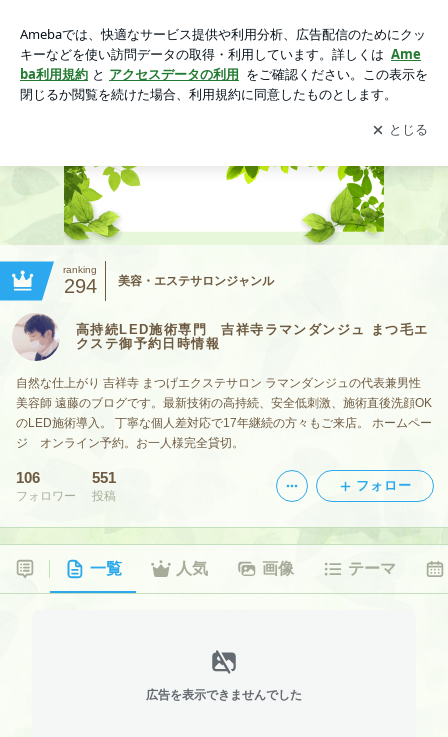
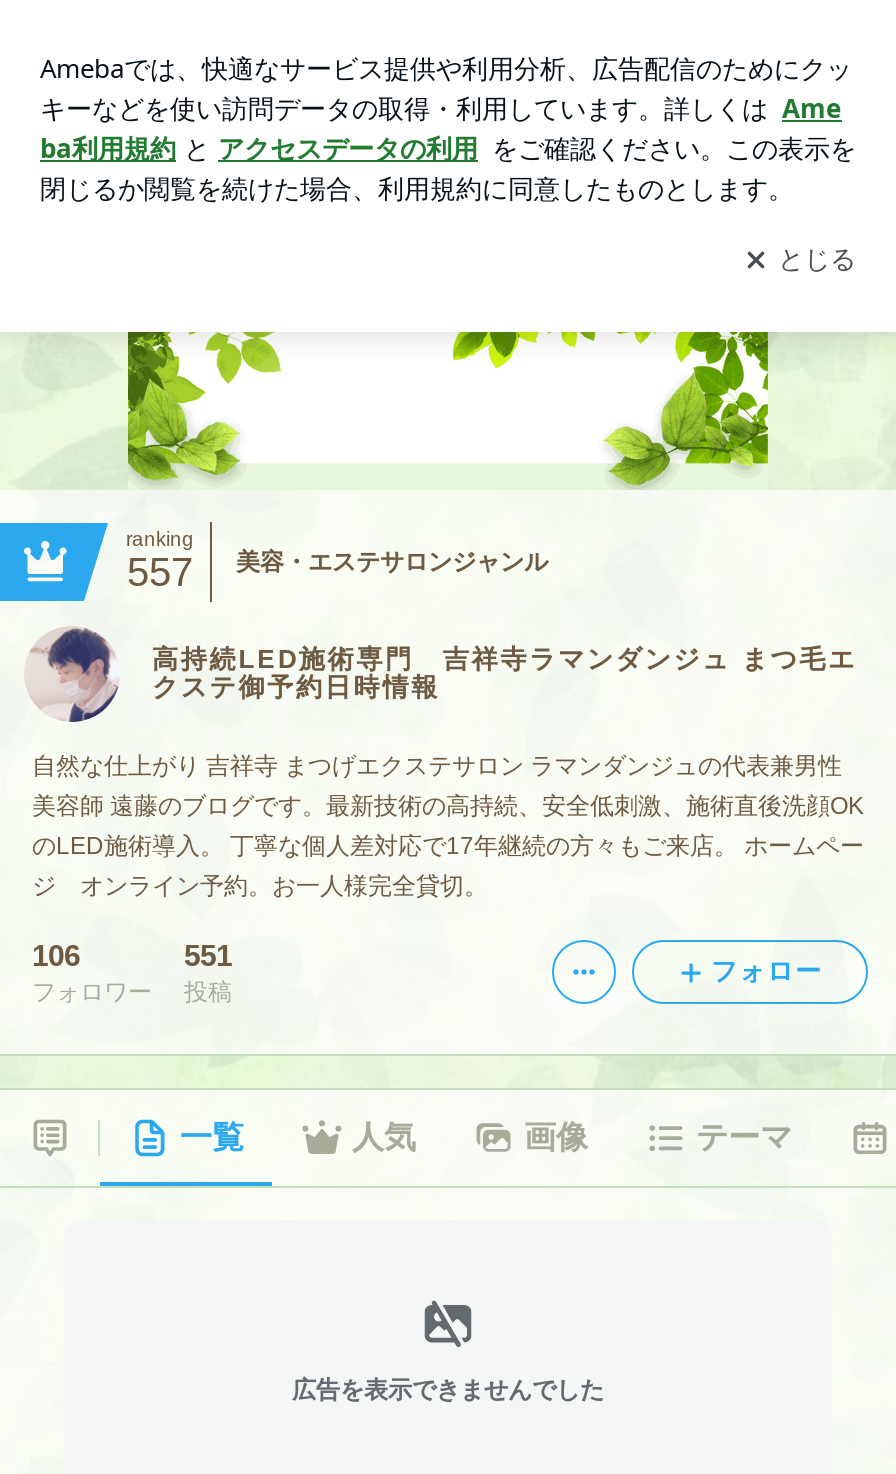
[63,273,274,297] 294 美容・エステサロンジャンル -> [127,547,548,594] 557 美容・エステサロンジャンル

